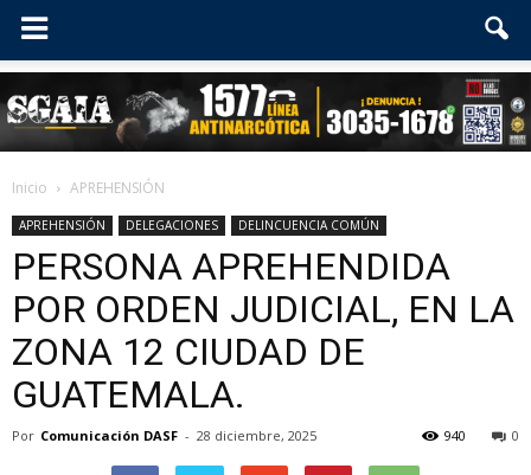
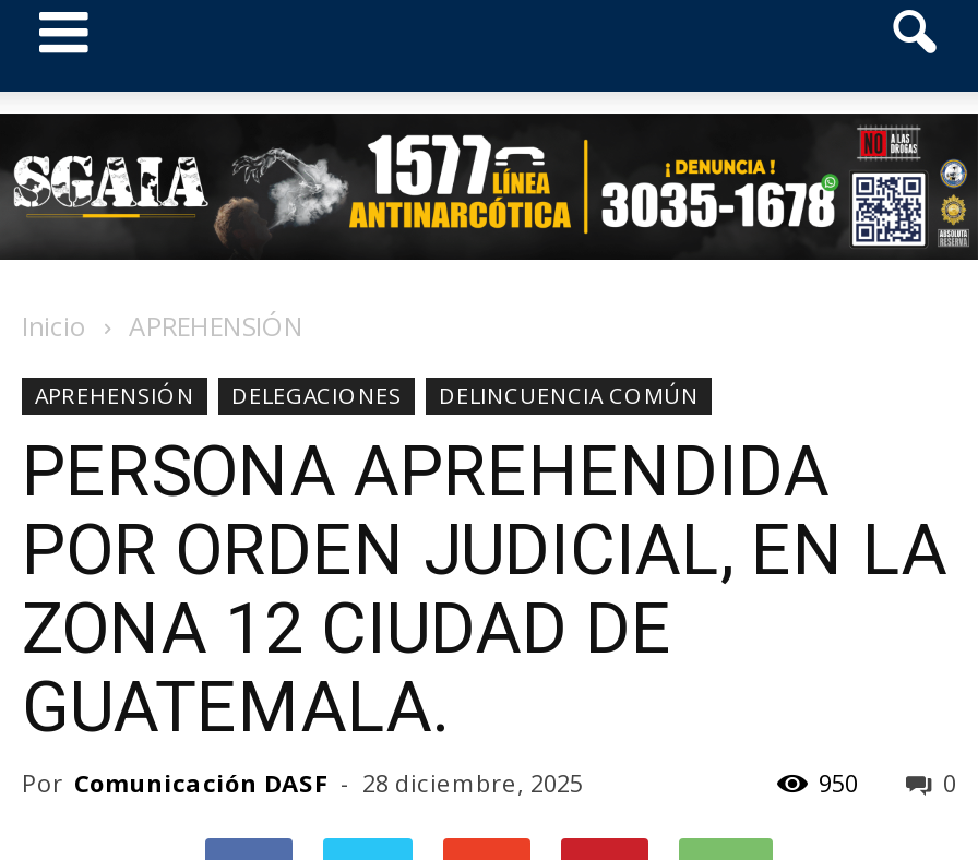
[444,426,466,444] 940 -> [819,766,858,799] 950

